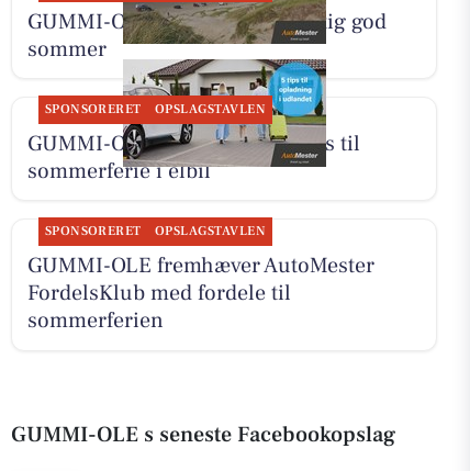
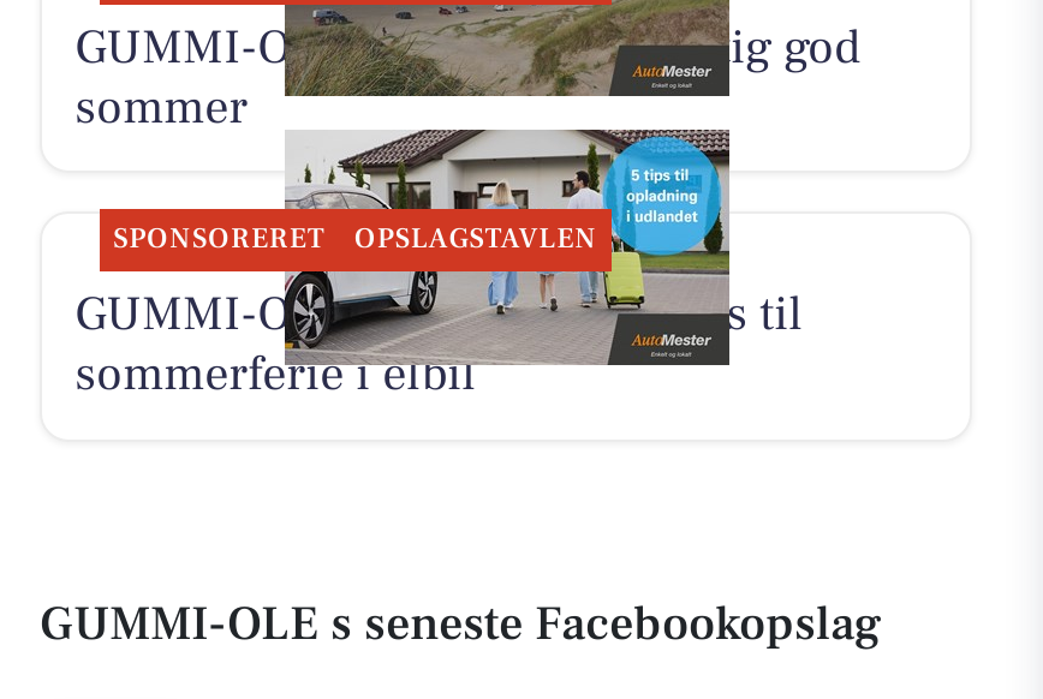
[27,223,374,335] SPONSORERET | OPSLAGSTAVLEN | GUMMI-OLE fremhæver AutoMester | FordelsKlub med fordele til | sommerferien -> none

